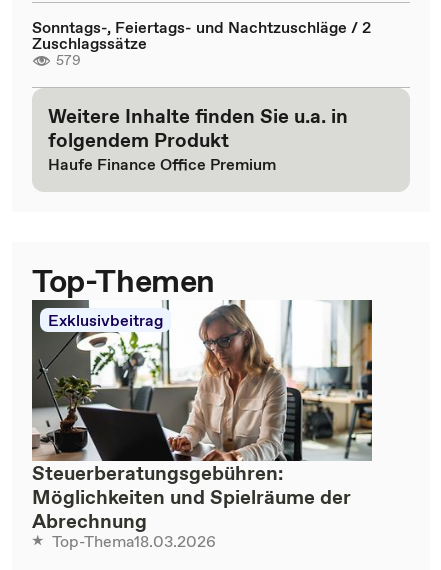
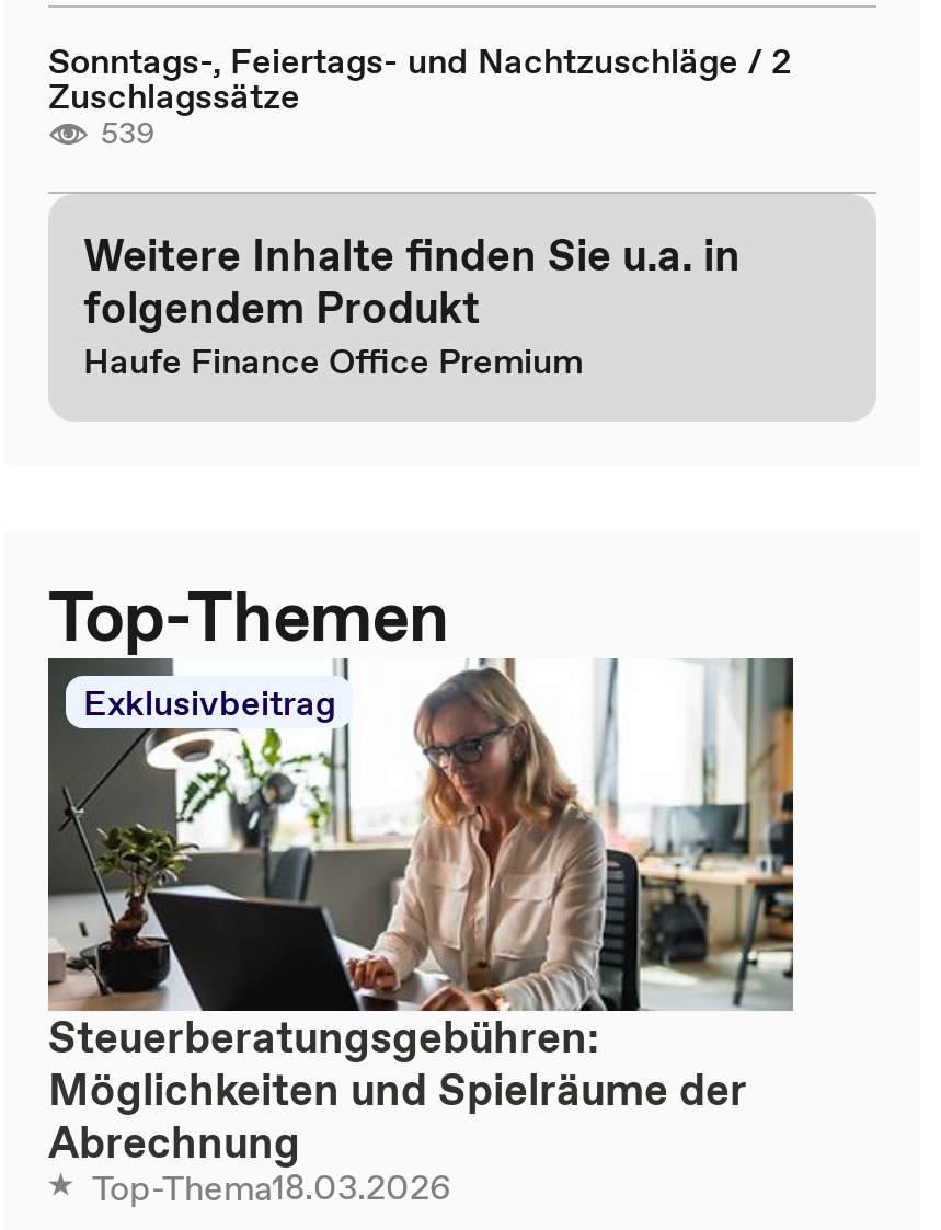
[56,49,81,69] 579 -> [101,110,156,153] 539

